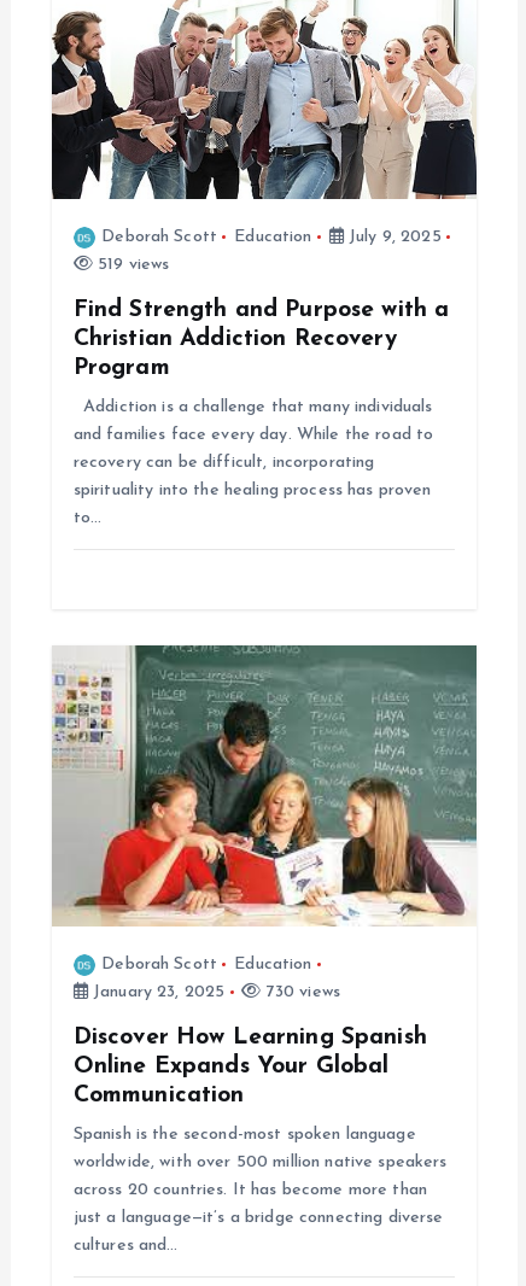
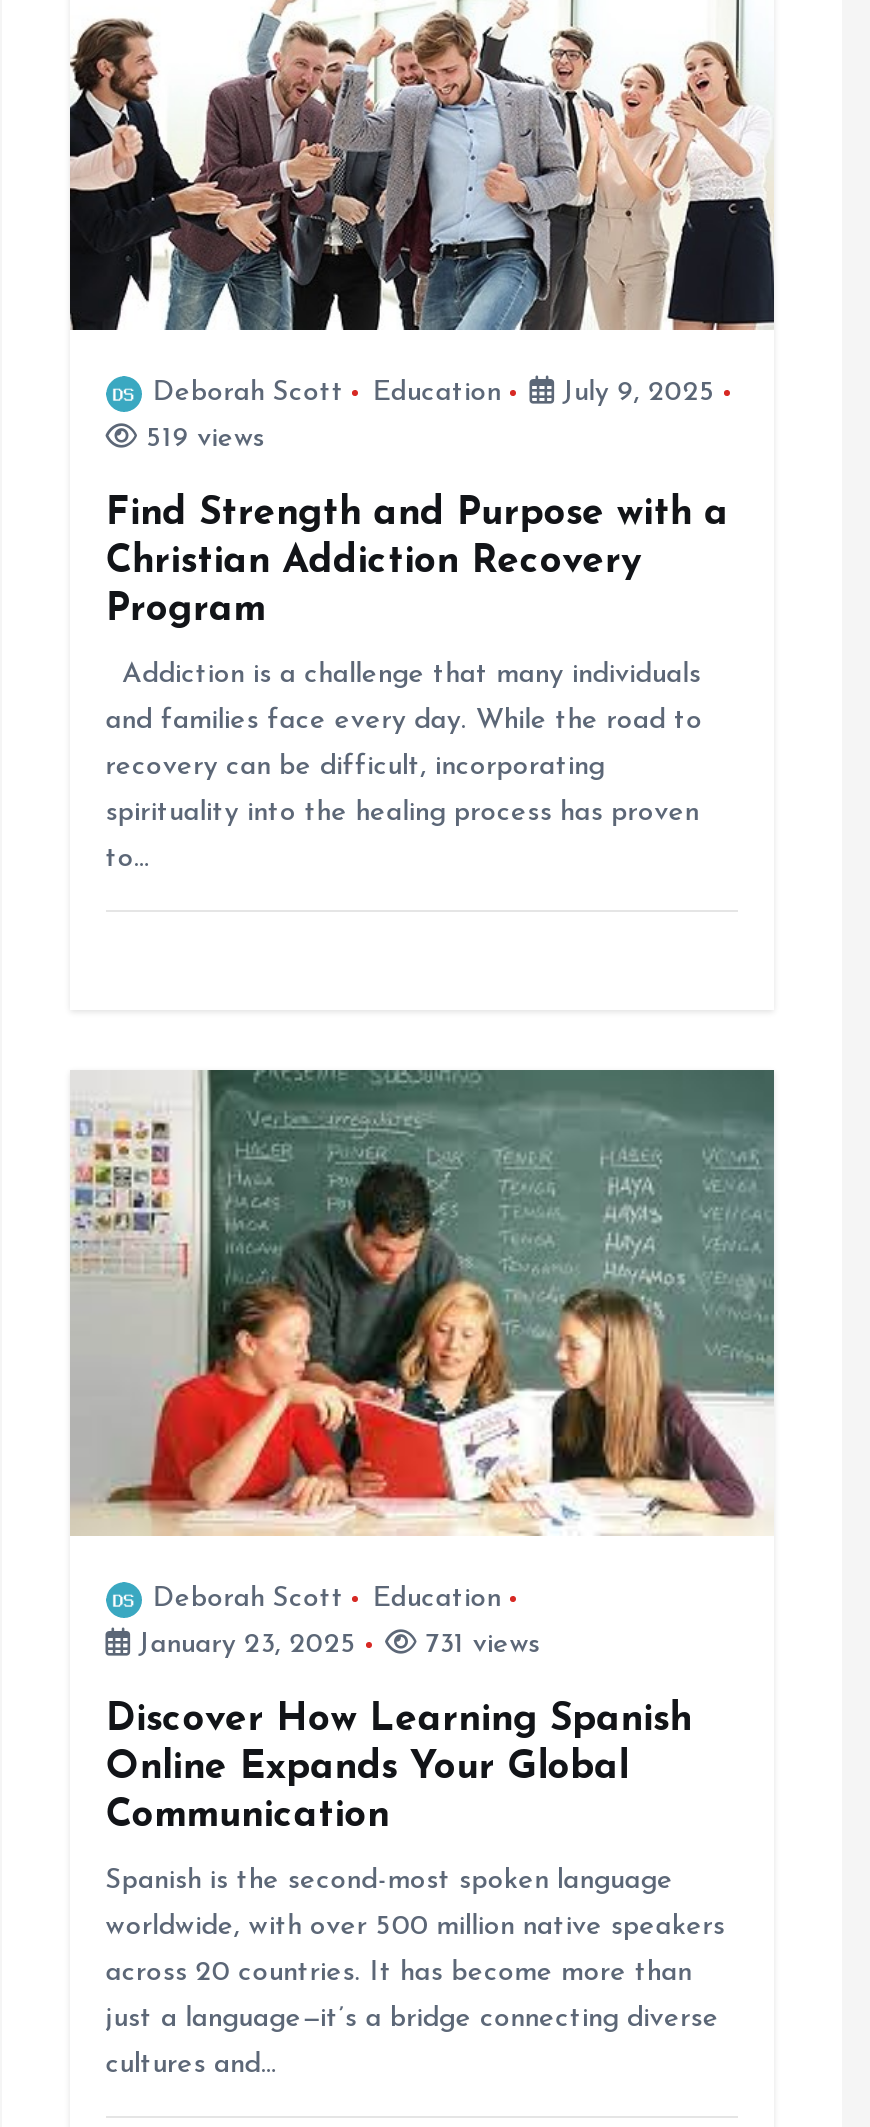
[261,983,340,1001] 730 views -> [417,1629,540,1659] 731 views

